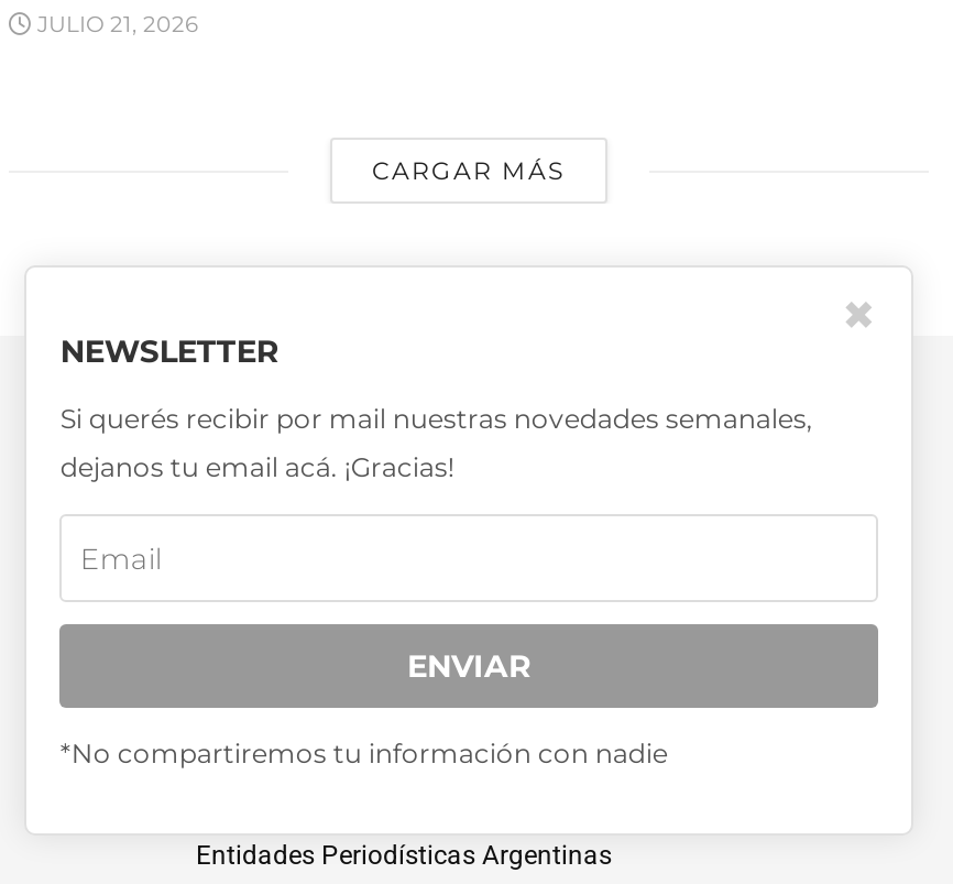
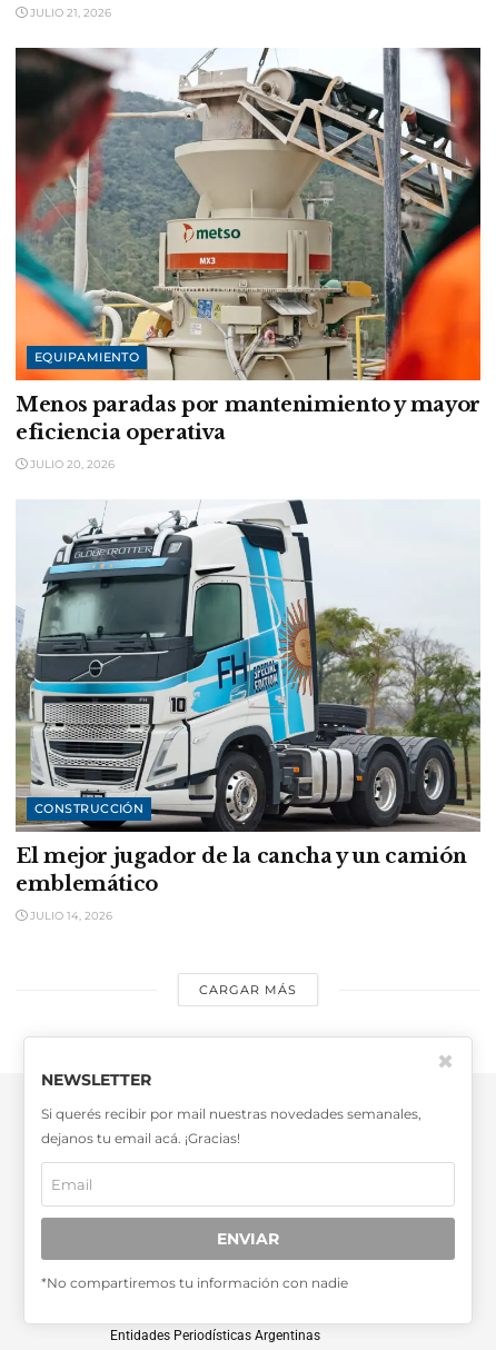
none -> [14,47,482,472] [image] | EQUIPAMIENTO | Menos paradas por mantenimiento y mayor | eficiencia operativa | JULIO 20, 2026
none -> [14,499,482,923] [image] | CONSTRUCCIÓN | El mejor jugador de la cancha y un camión | emblemático | JULIO 14, 2026

